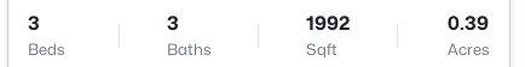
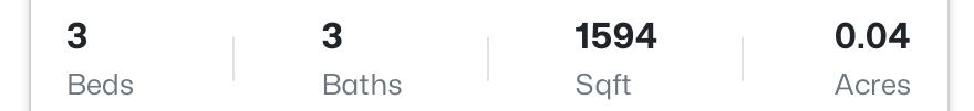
[306,12,351,35] 1992 -> [575,15,657,57] 1594
[448,12,489,35] 0.39 -> [835,15,910,57] 0.04

